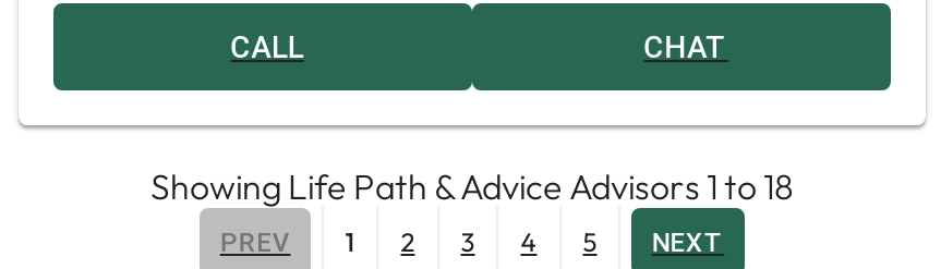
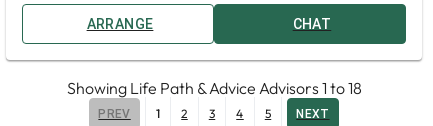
[231,29,304,64] CALL -> [87,16,153,32] ARRANGE

